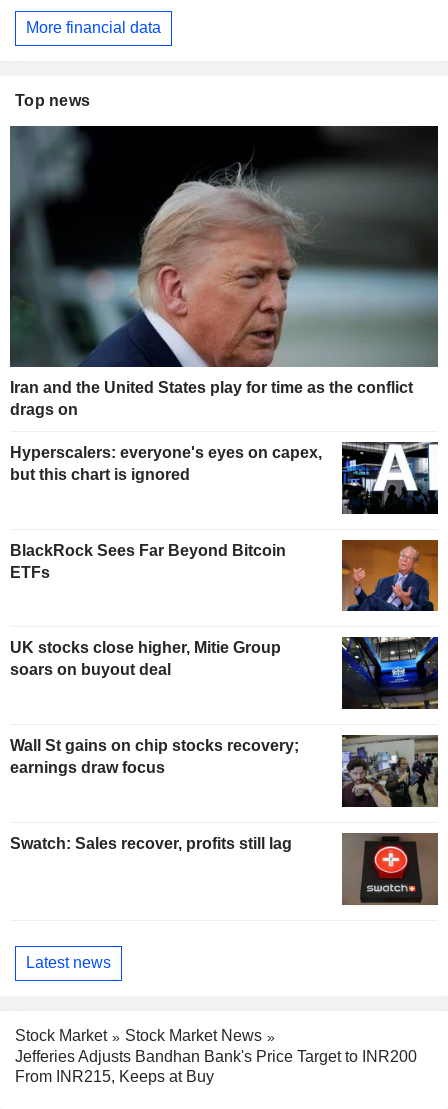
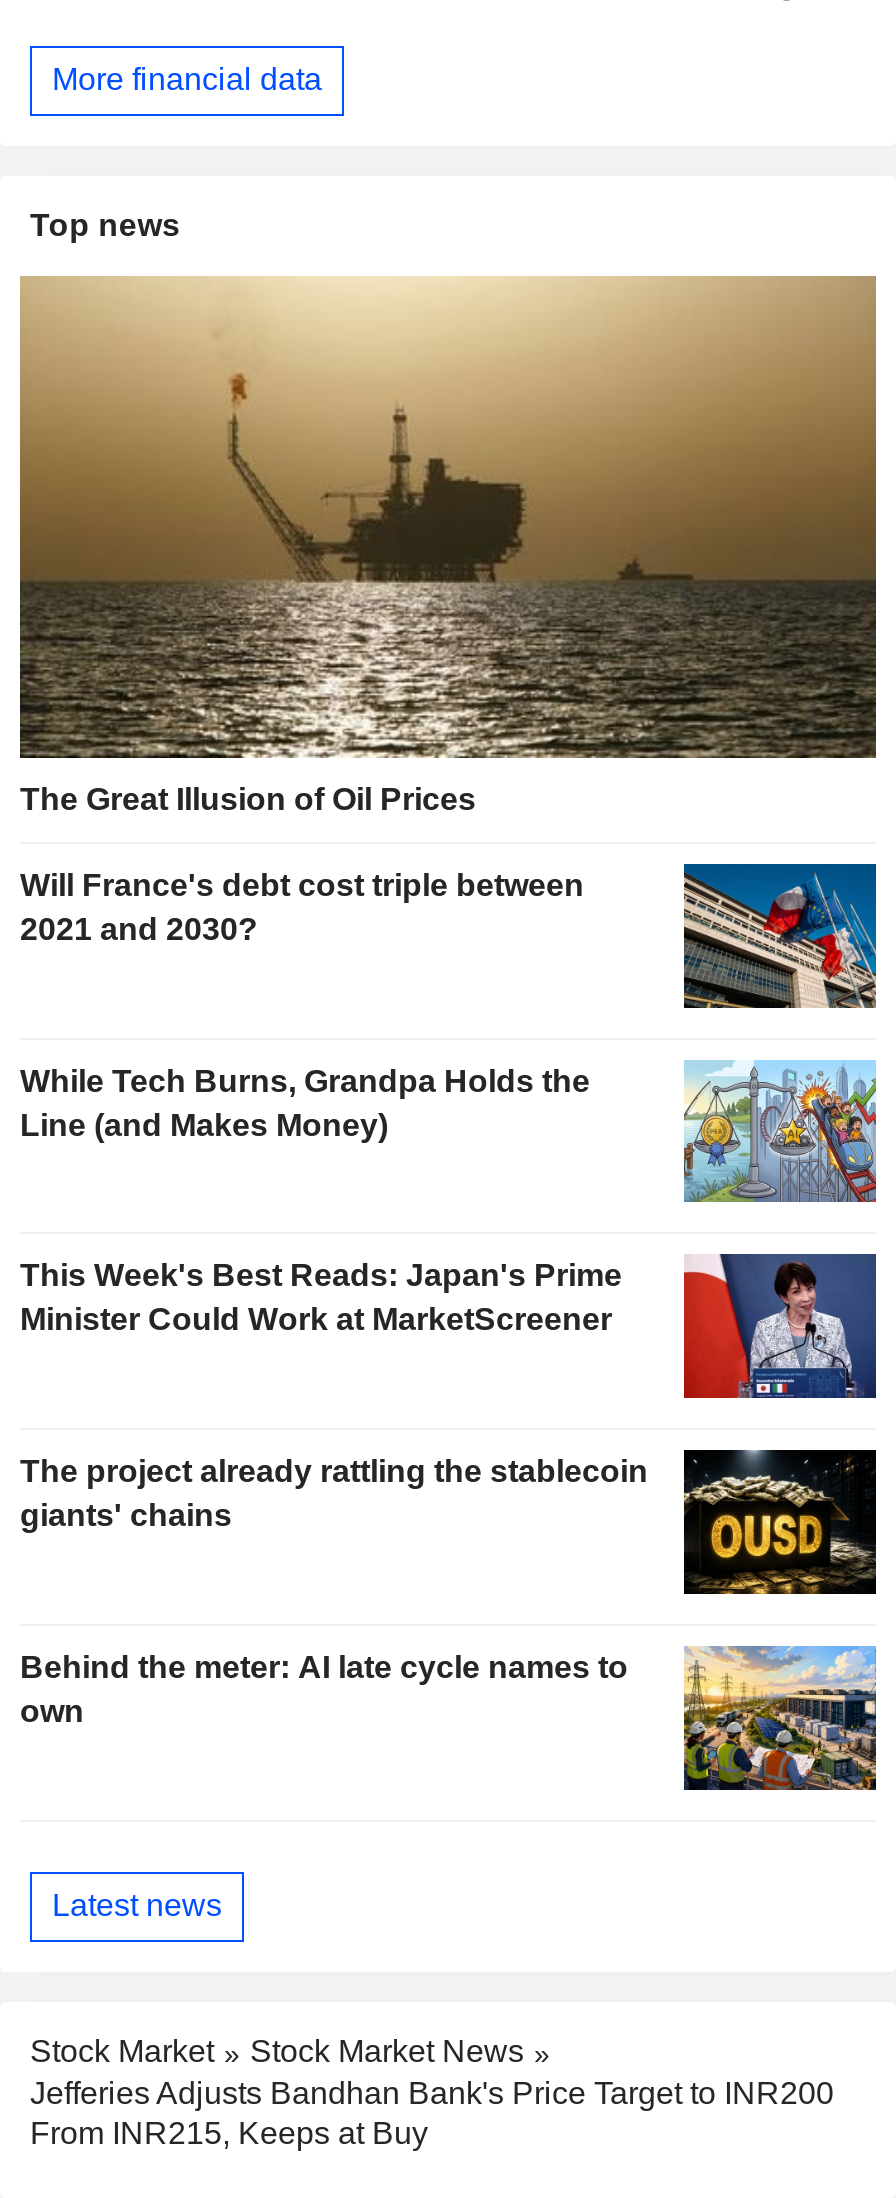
[9,125,439,418] [image] | Iran and the United States play for time as the conflict | drags on -> [18,274,878,815] [image] | The Great Illusion of Oil Prices
[10,444,322,483] Hyperscalers: everyone's eyes on capex, | but this chart is ignored -> [20,867,584,945] Will France's debt cost triple between | 2021 and 2030?
[342,441,439,515] [image] -> [682,862,878,1010] [image]
[10,541,286,580] BlackRock Sees Far Beyond Bitcoin | ETFs -> [20,1063,590,1141] While Tech Burns, Grandpa Holds the | Line (and Makes Money)
[341,539,439,612] [image] -> [684,1060,878,1204] [image]
[10,639,281,678] UK stocks close higher, Mitie Group | soars on buyout deal -> [20,1259,622,1337] This Week's Best Reads: Japan's Prime | Minister Could Work at MarketScreener
[341,636,439,710] [image] -> [682,1252,878,1400] [image]
[10,737,299,776] Wall St gains on chip stocks recovery; | earnings draw focus -> [20,1454,648,1532] The project already rattling the stablecoin | giants' chains
[341,734,439,808] [image] -> [682,1448,878,1596] [image]
[10,835,292,852] Swatch: Sales recover, profits still lag -> [20,1650,628,1728] Behind the meter: AI late cycle names to | own
[342,832,438,906] [image] -> [684,1644,878,1792] [image]

